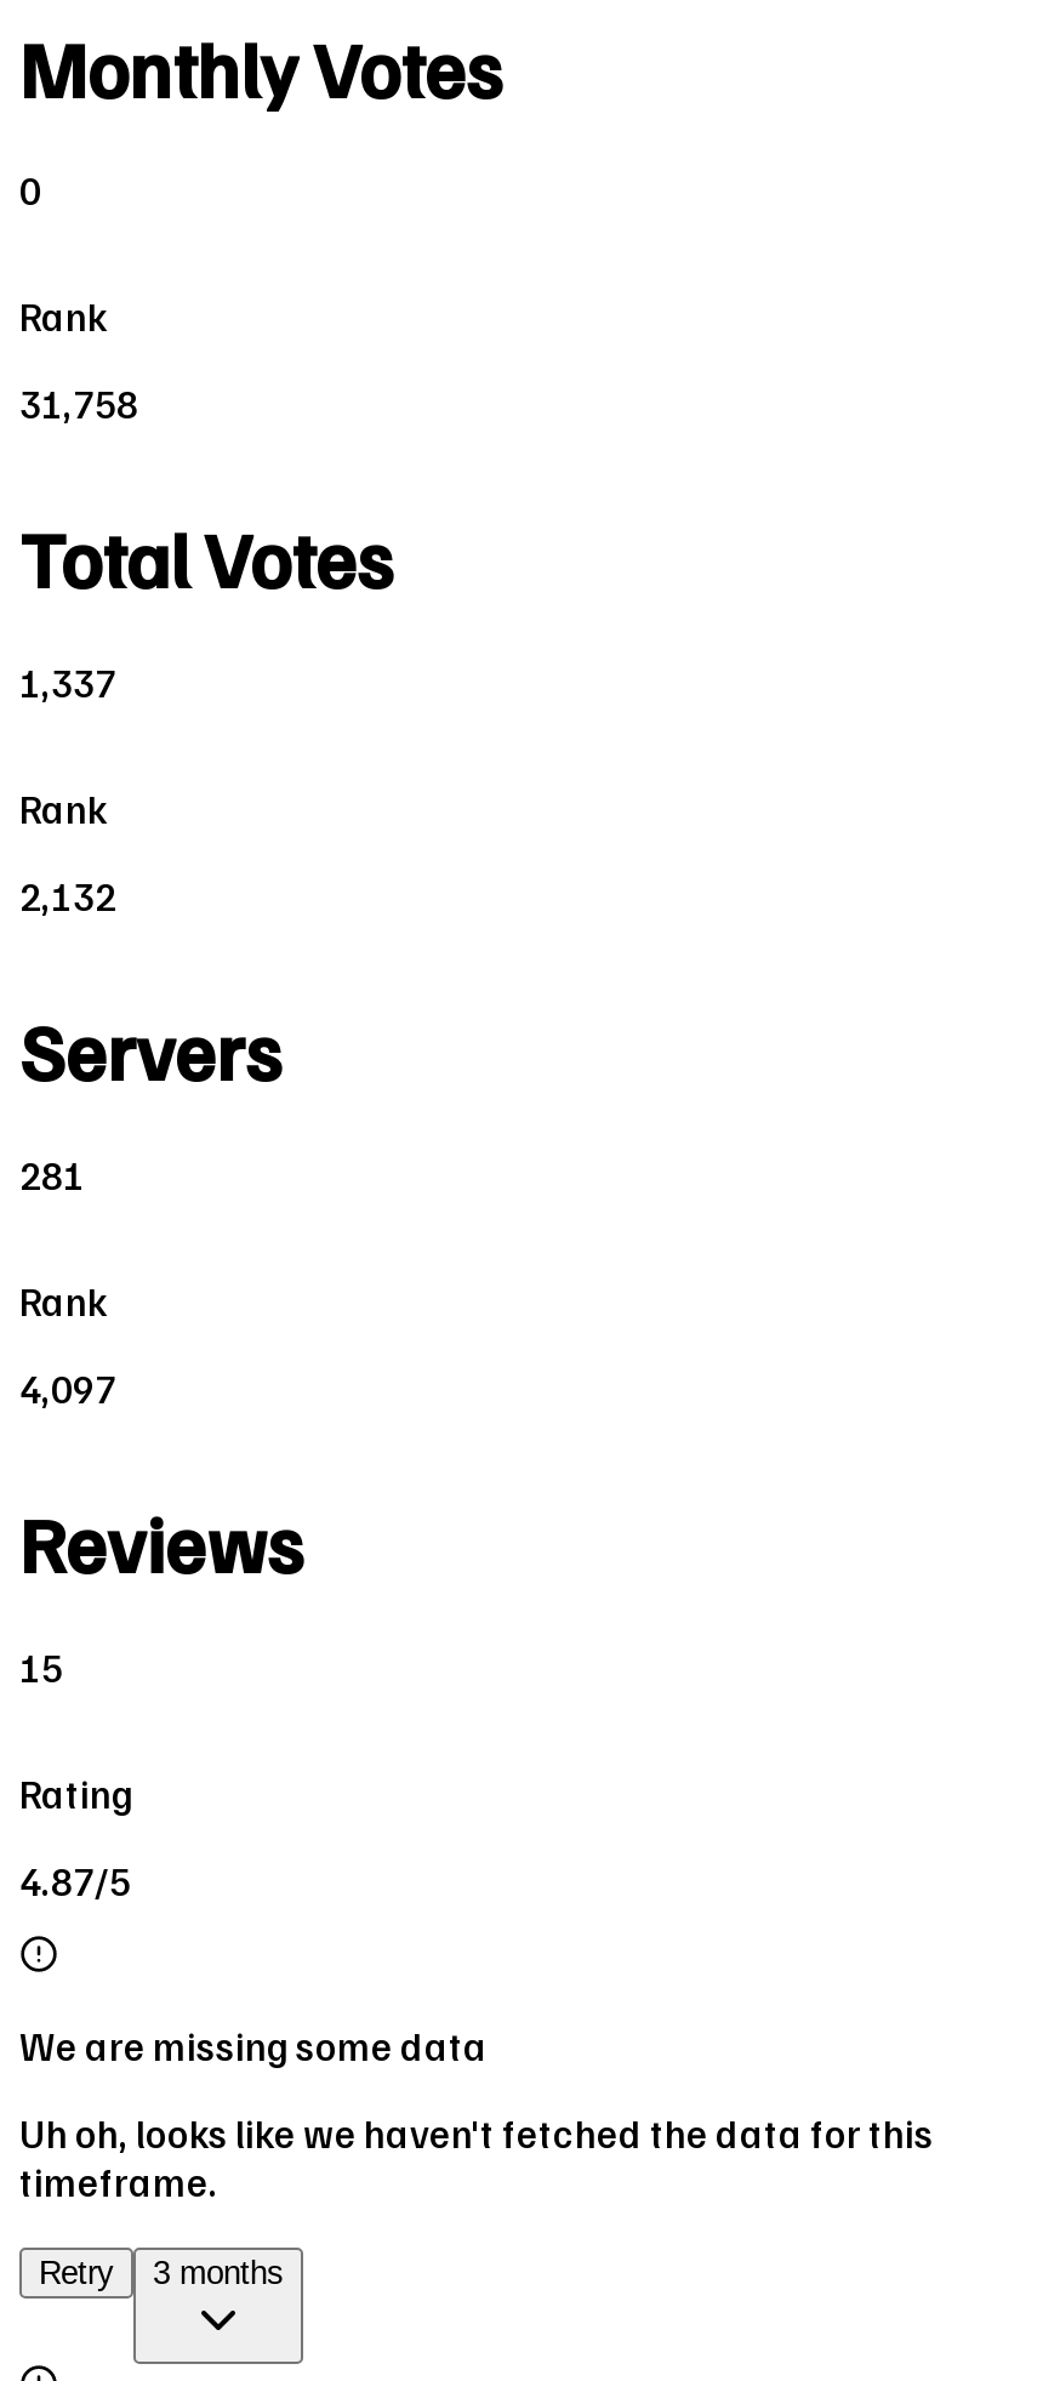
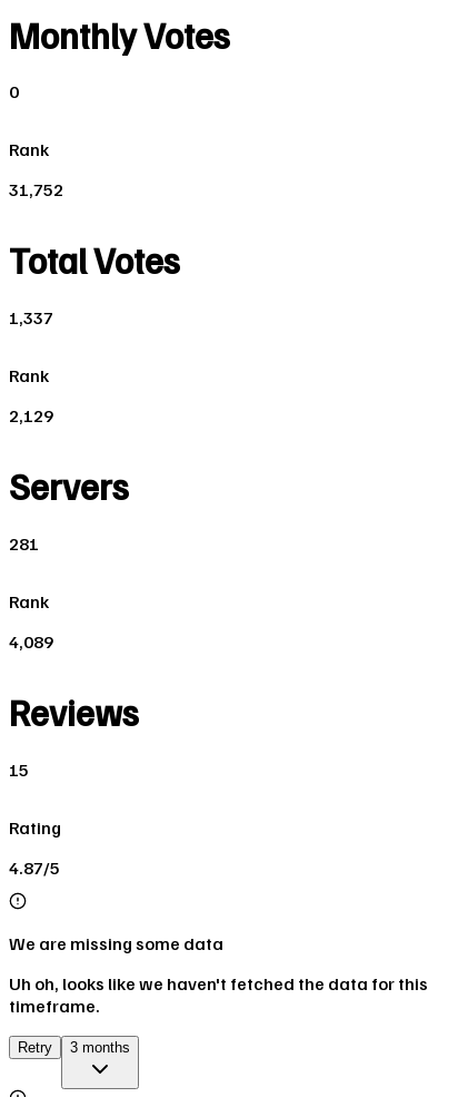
[19,380,138,428] 31,758 -> [9,178,63,200] 31,752
[19,872,116,920] 2,132 -> [9,404,53,426] 2,129
[19,1364,116,1413] 4,097 -> [9,630,53,652] 4,089

